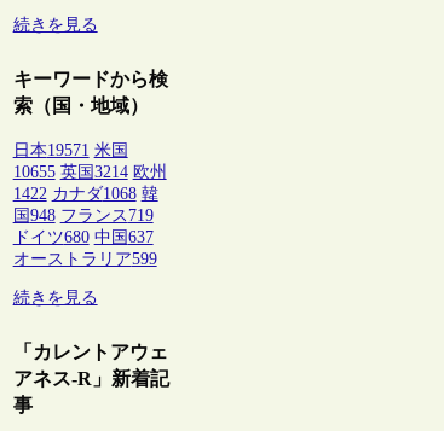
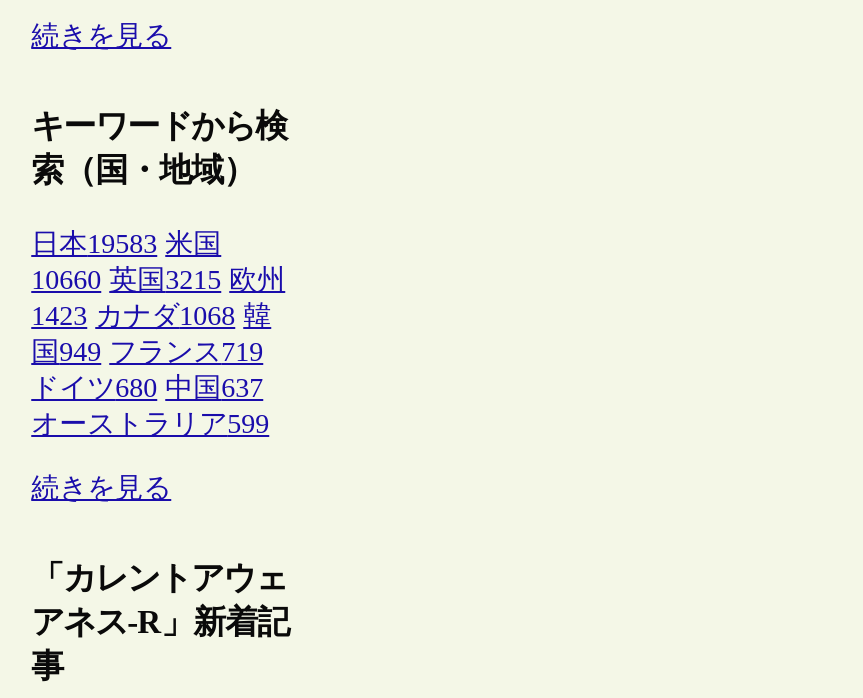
[13,141,128,159] 日本19571 米国 -> [31,228,221,258] 日本19583 米国
[13,163,166,181] 10655 英国3214 欧州 -> [31,264,285,294] 10660 英国3215 欧州
[13,184,158,202] 1422 カナダ1068 韓 -> [31,300,271,330] 1423 カナダ1068 韓
[13,206,153,224] 国948 フランス719 -> [31,336,263,366] 国949 フランス719

